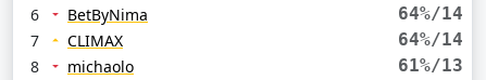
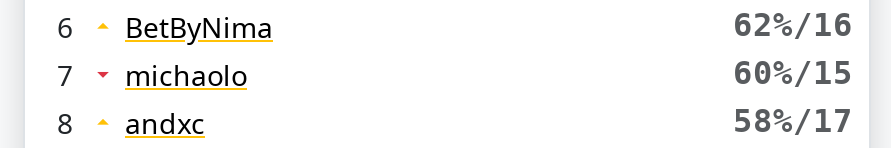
[398,3,463,24] 64%/14 -> [733,6,853,44] 62%/16
[67,29,463,50] CLIMAX | 64%/14 -> [125,54,853,93] michaolo | 60%/15
[67,55,463,76] michaolo | 61%/13 -> [125,102,853,141] andxc | 58%/17

